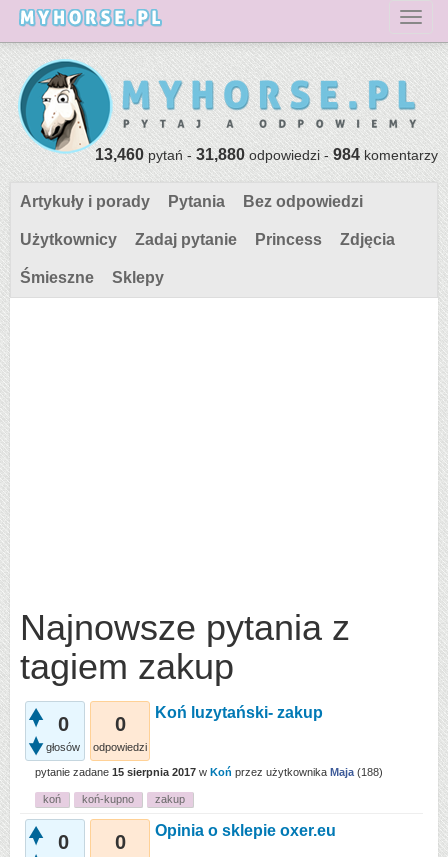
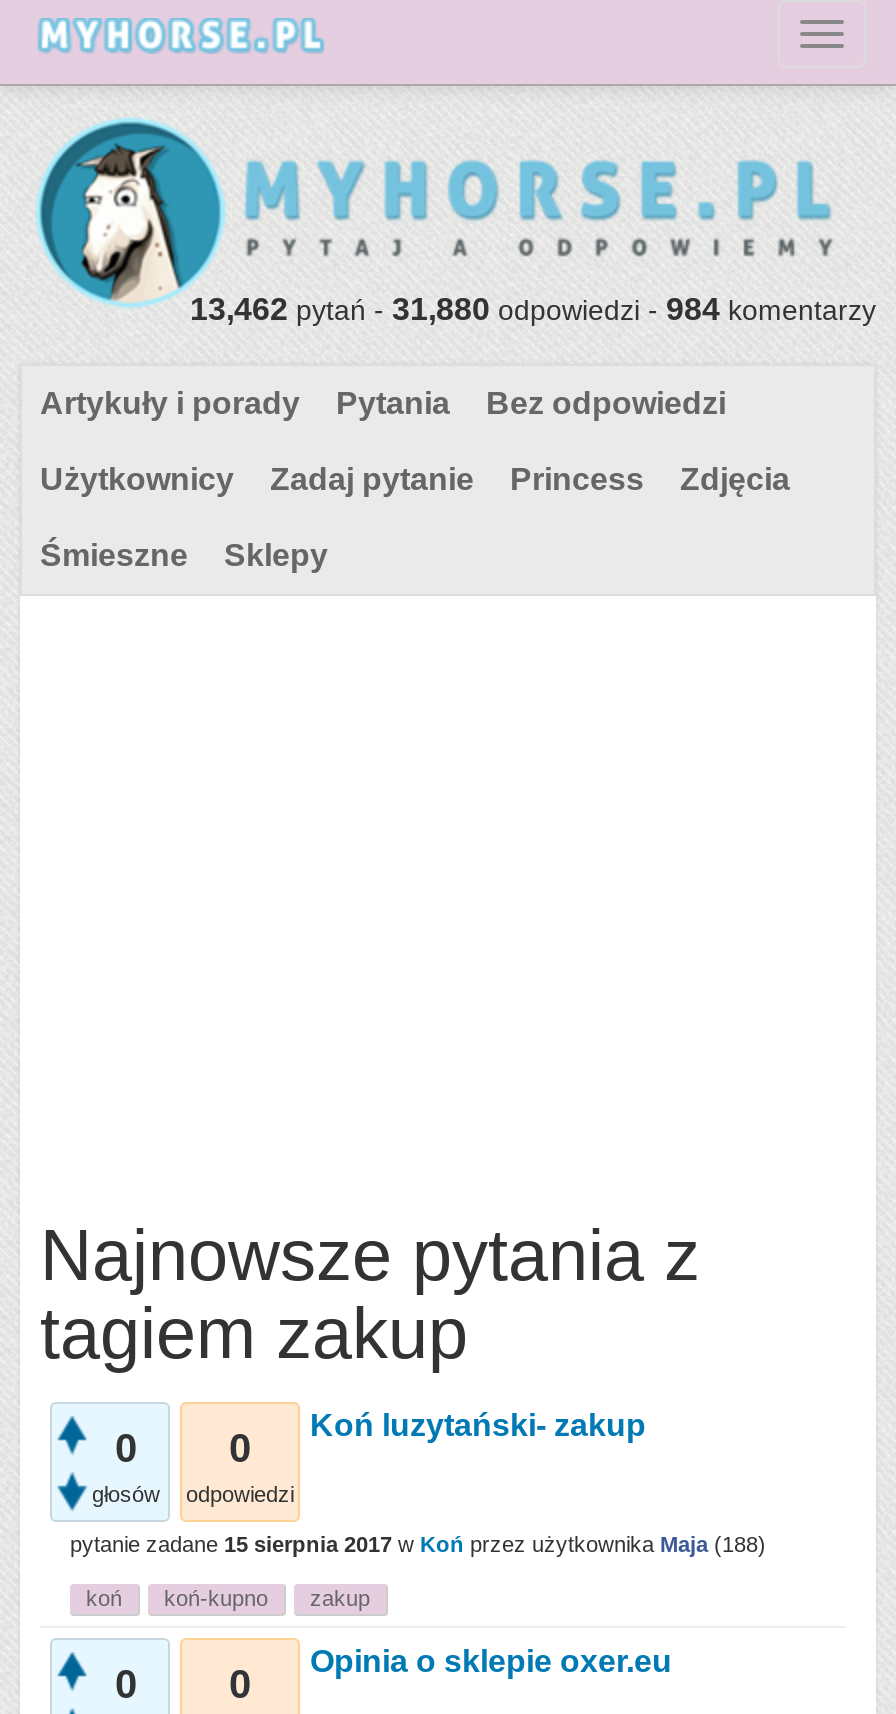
[95,146,438,163] 13,460 pytań - 31,880 odpowiedzi - 984 komentarzy -> [190,292,876,326] 13,462 pytań - 31,880 odpowiedzi - 984 komentarzy

